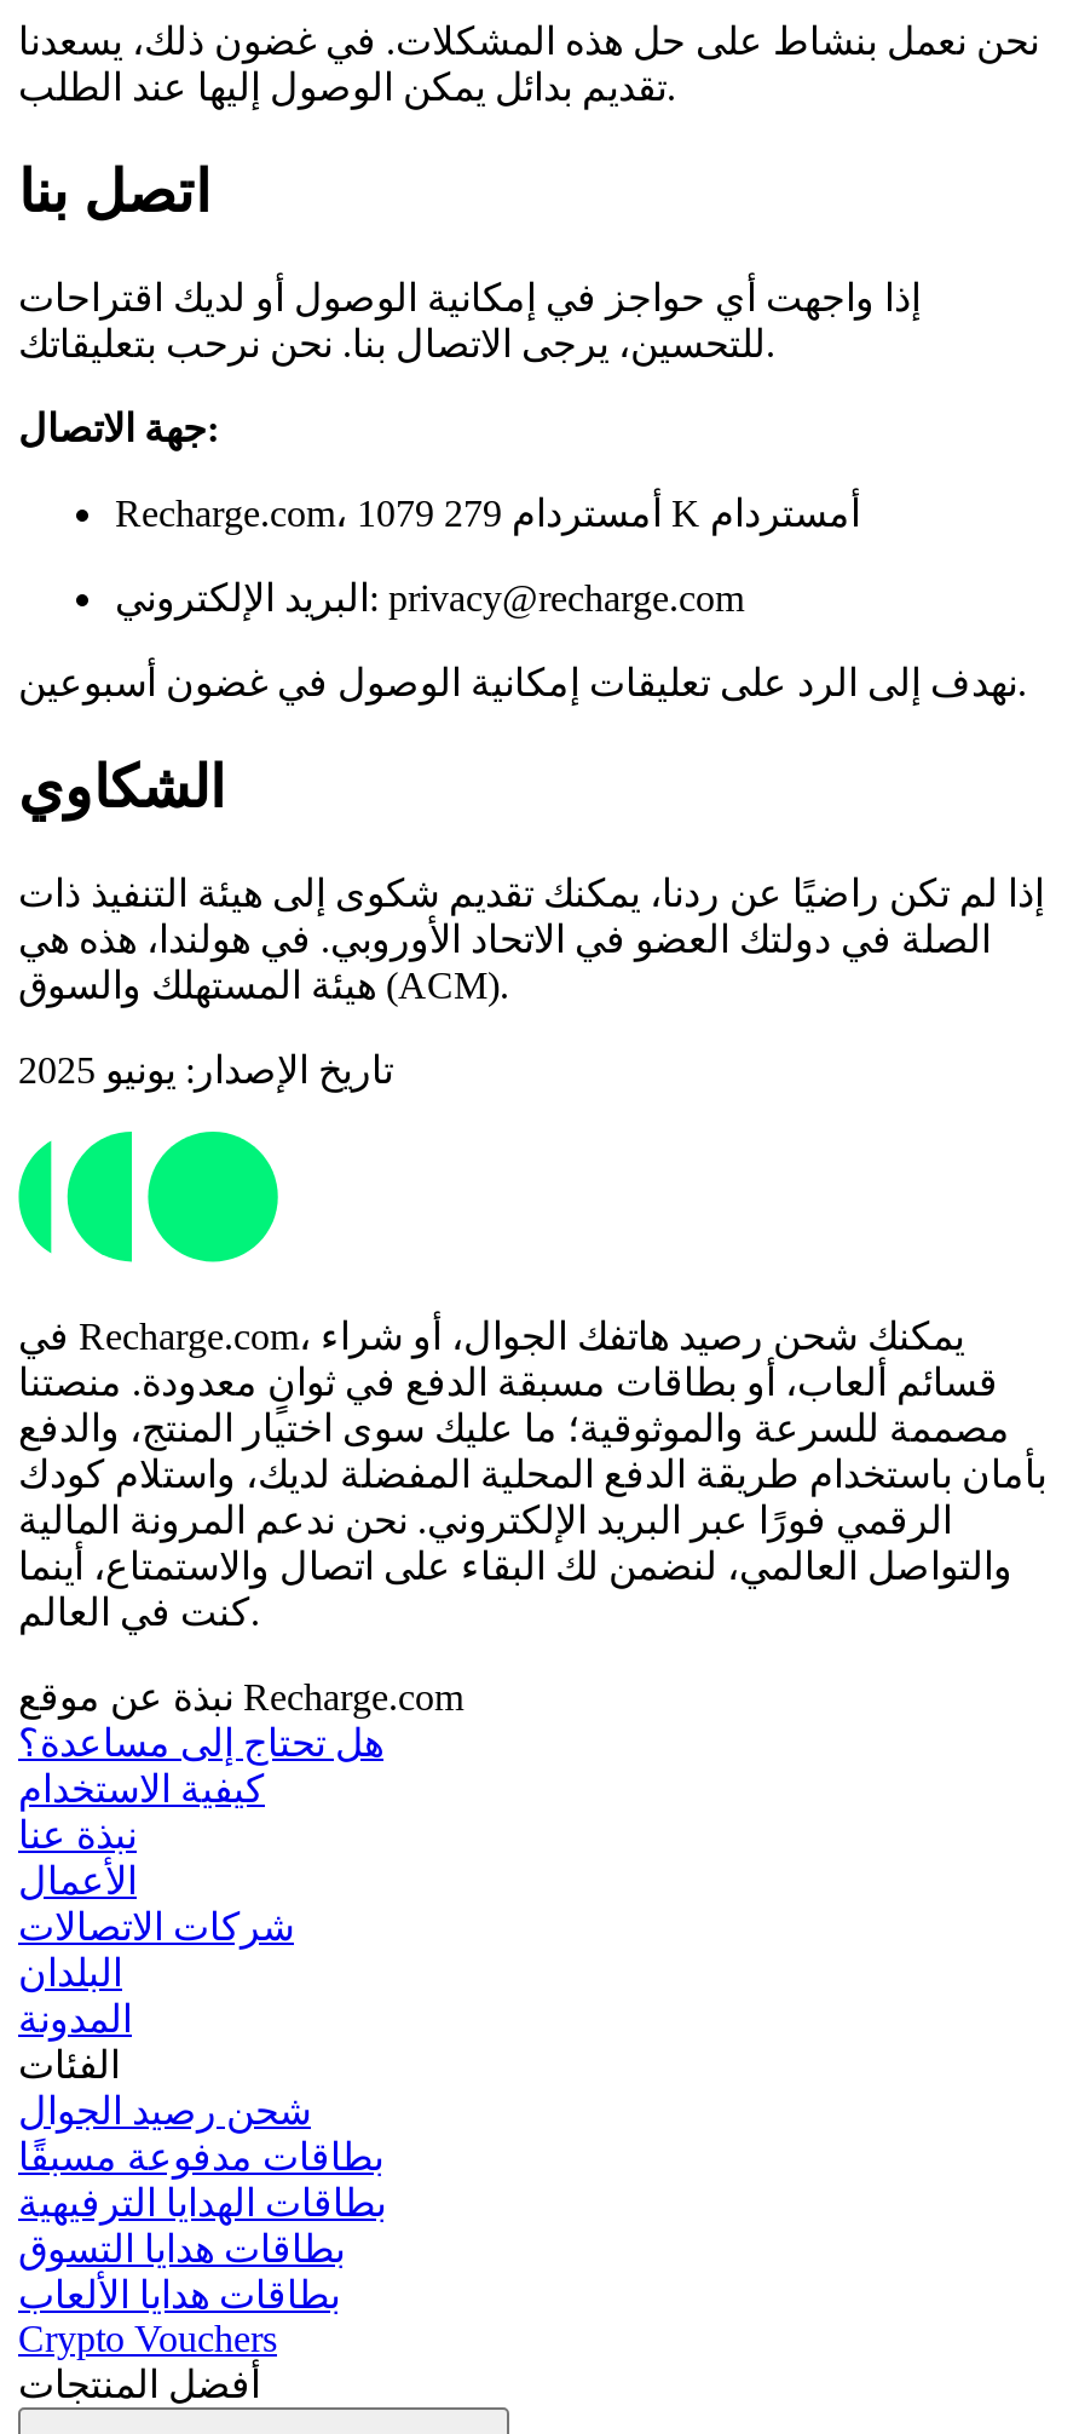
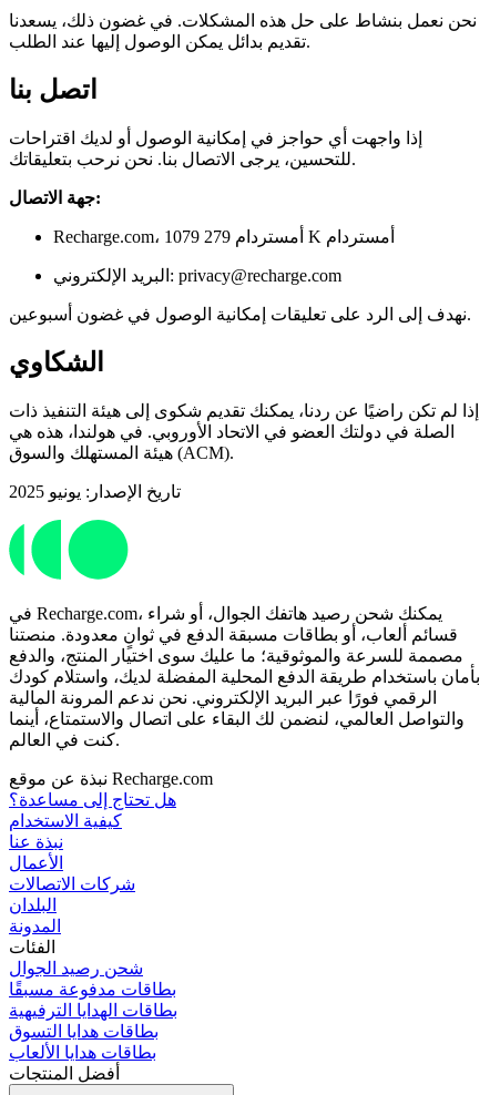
[18,2318,277,2359] Crypto Vouchers -> none

